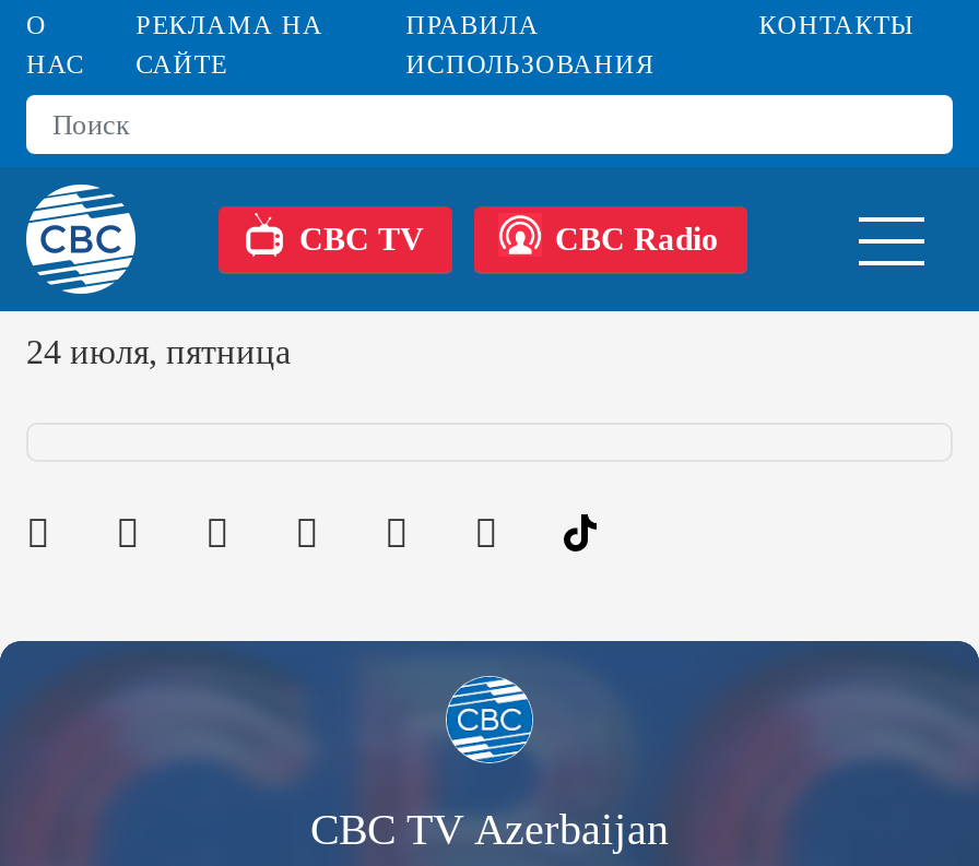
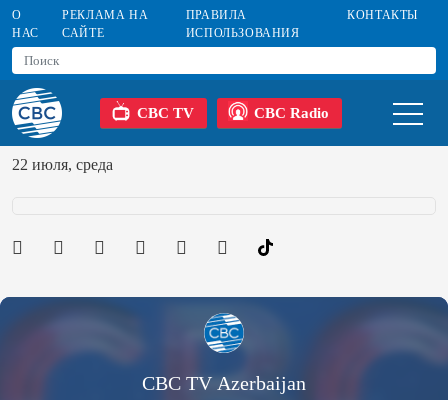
[26,333,291,370] 24 июля, пятница -> [12,156,113,173] 22 июля, среда

